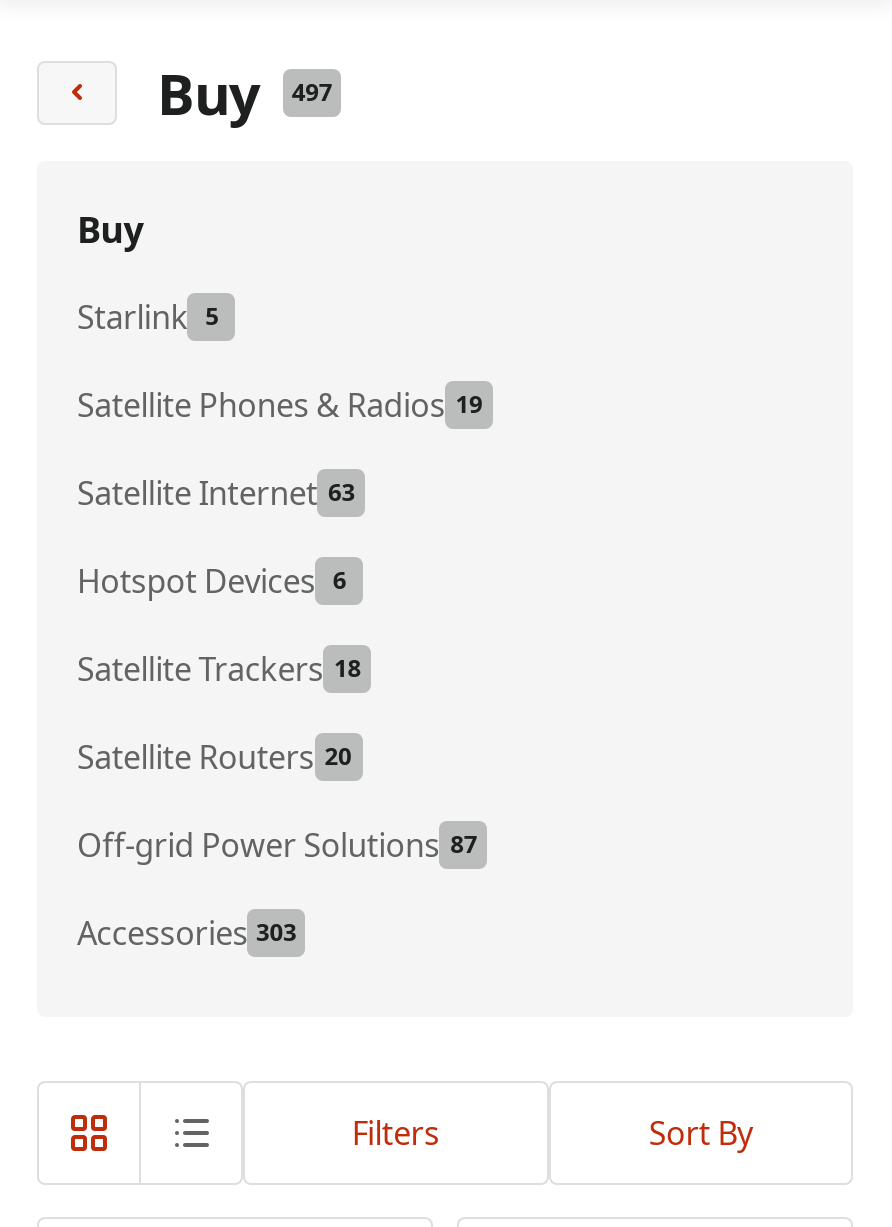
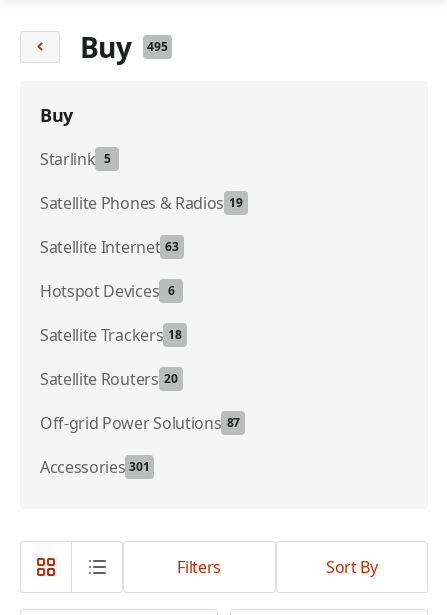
[157,55,332,131] Buy 497 -> [80,28,168,66] Buy 495
[77,911,297,955] Accessories 303 -> [40,456,150,478] Accessories 301

